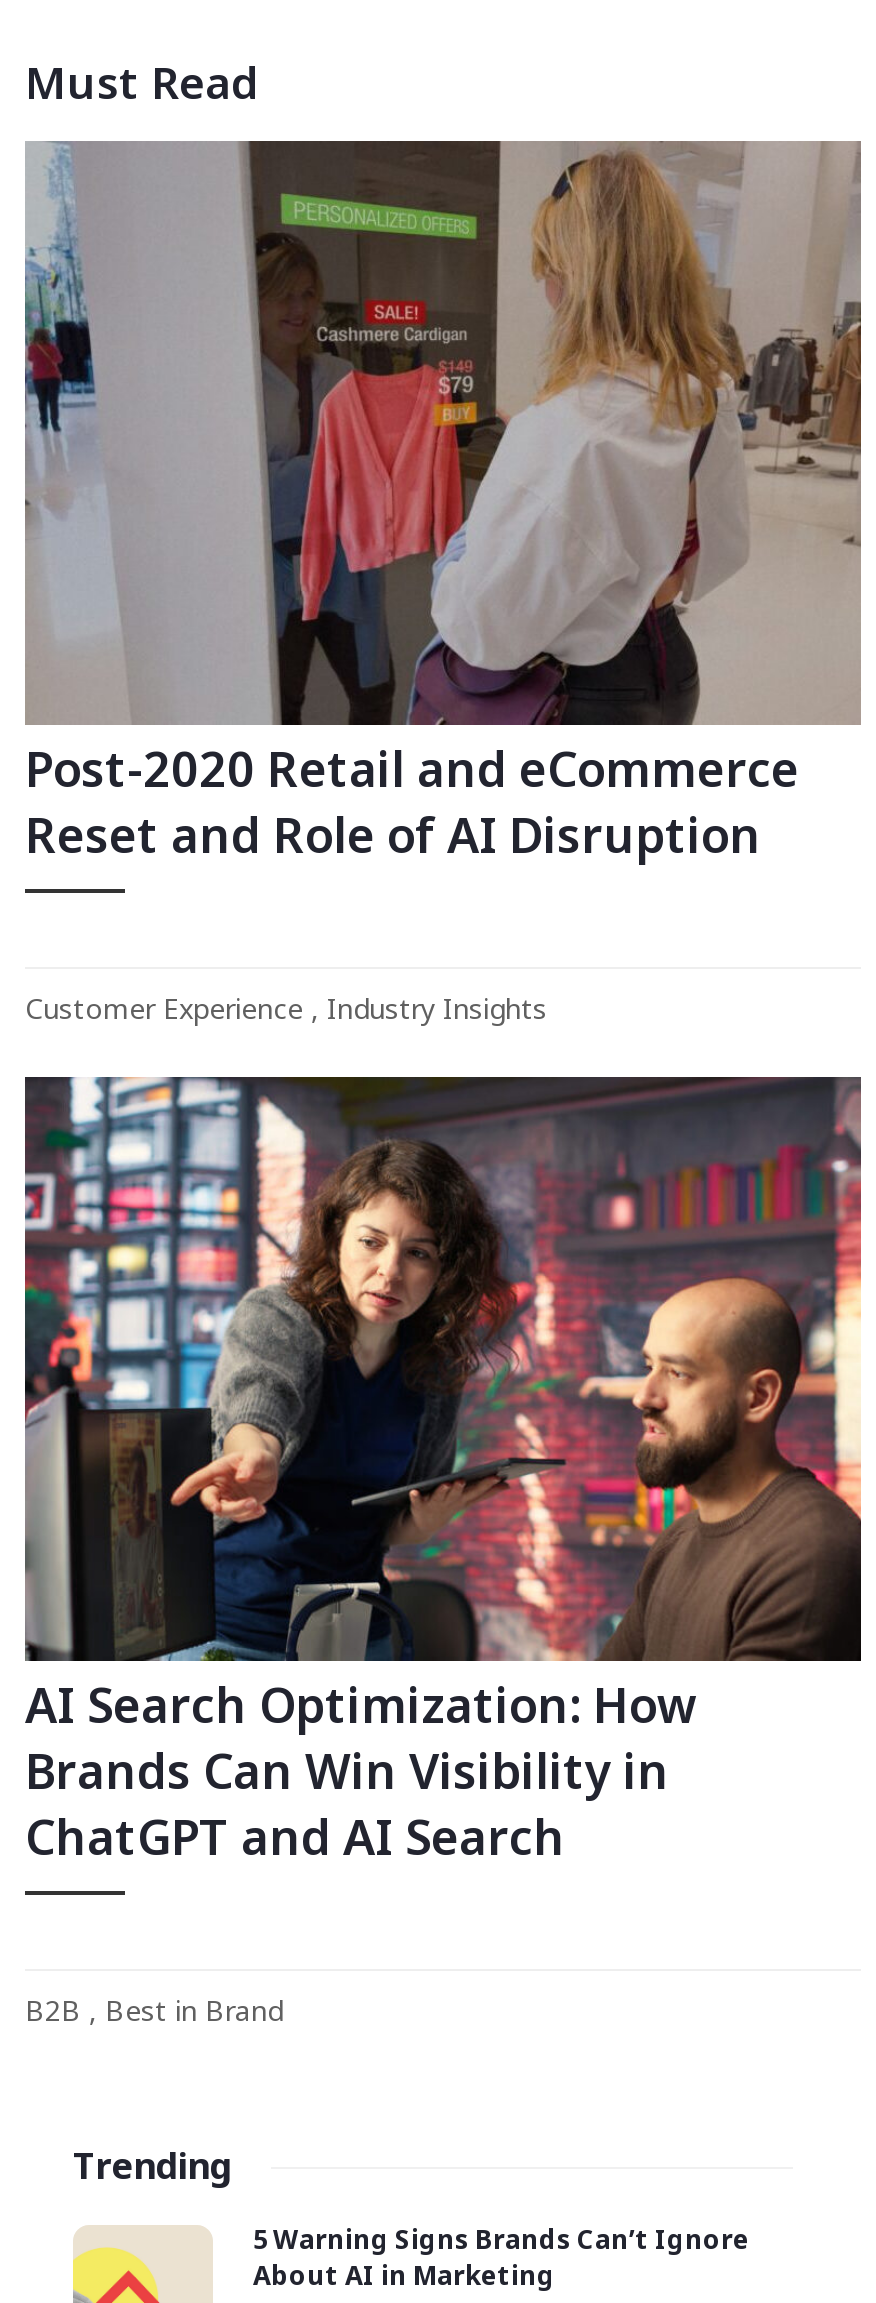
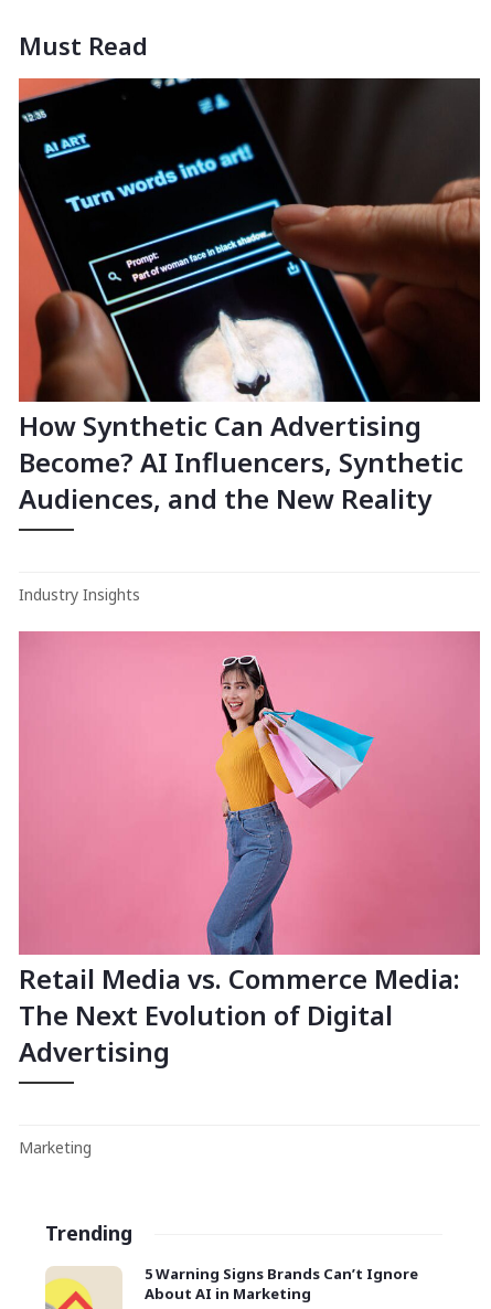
[23,140,863,868] [image] | Post-2020 Retail and eCommerce | Reset and Role of AI Disruption -> [18,77,480,516] [image] | How Synthetic Can Advertising | Become? AI Influencers, Synthetic | Audiences, and the New Reality
[25,990,547,1028] Customer Experience , Industry Insights -> [19,584,140,605] Industry Insights
[23,1074,863,1870] [image] | AI Search Optimization: How | Brands Can Win Visibility in | ChatGPT and AI Search -> [19,630,481,1069] [image] | Retail Media vs. Commerce Media: | The Next Evolution of Digital | Advertising
[25,1992,283,2030] B2B , Best in Brand -> [19,1137,92,1158] Marketing

